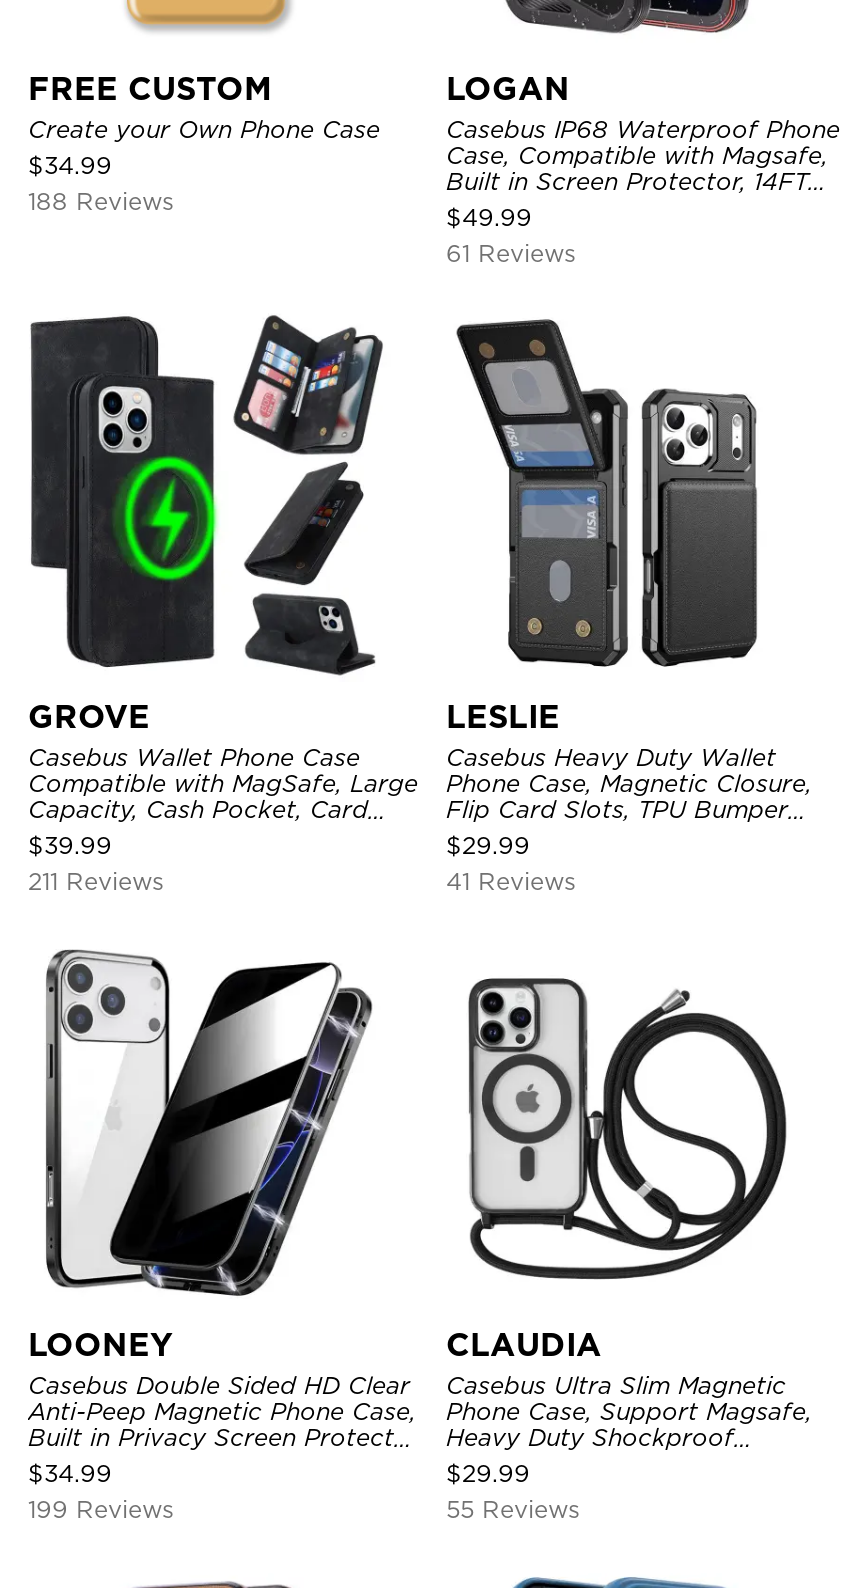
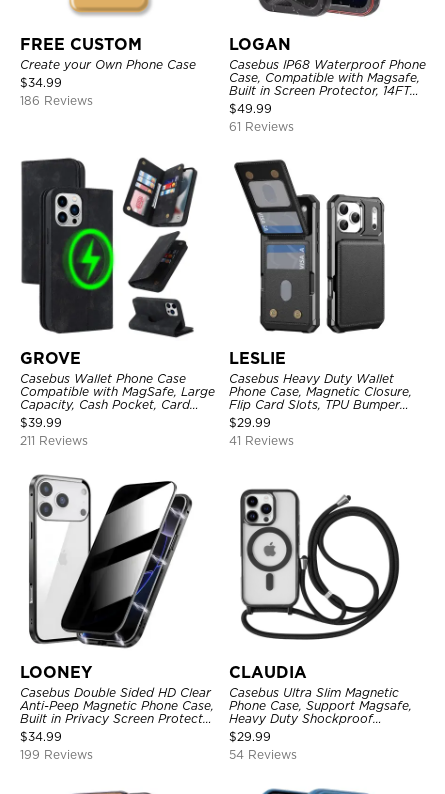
[28,186,174,216] 188 Reviews -> [20,93,93,108] 186 Reviews
[446,1495,580,1525] 55 Reviews -> [229,747,297,762] 54 Reviews

